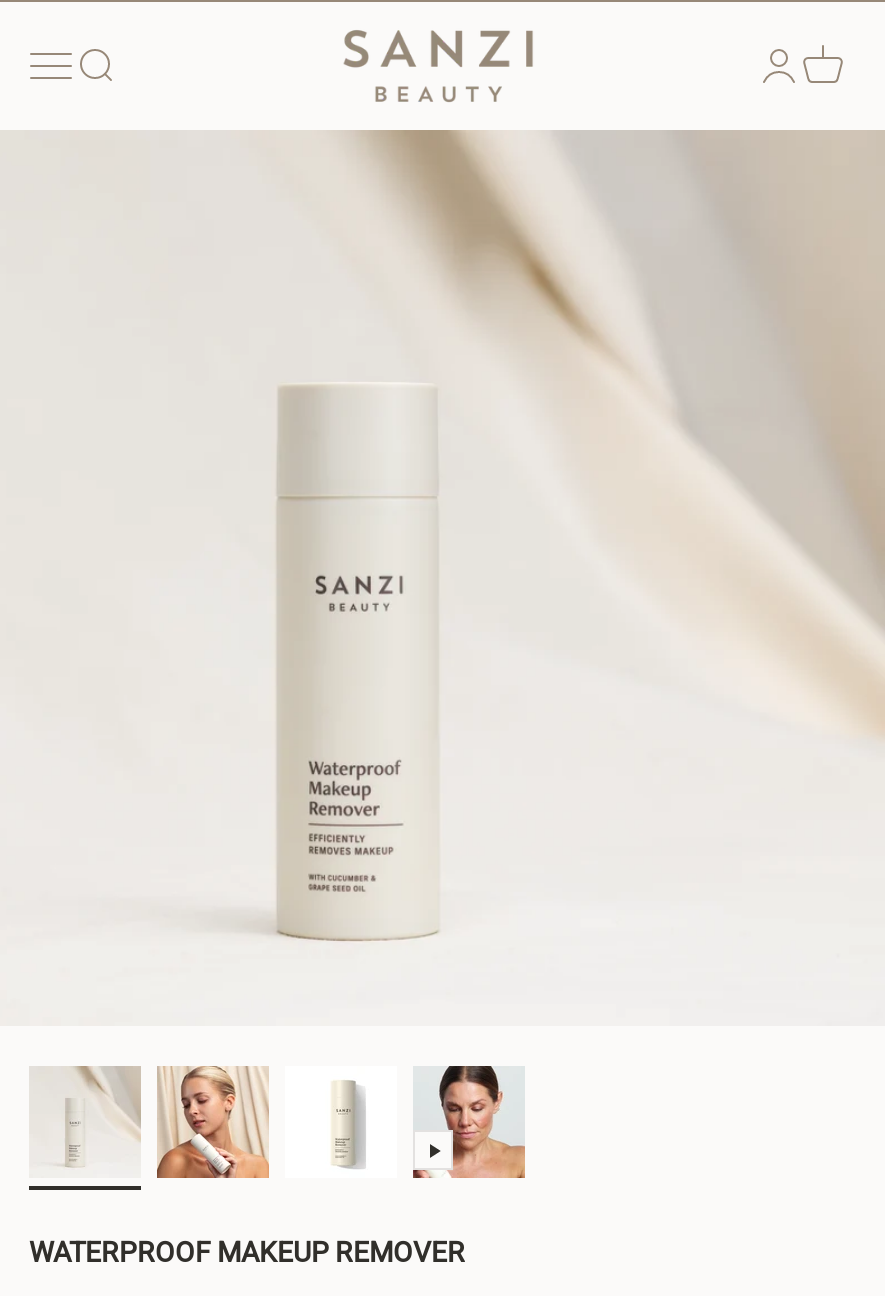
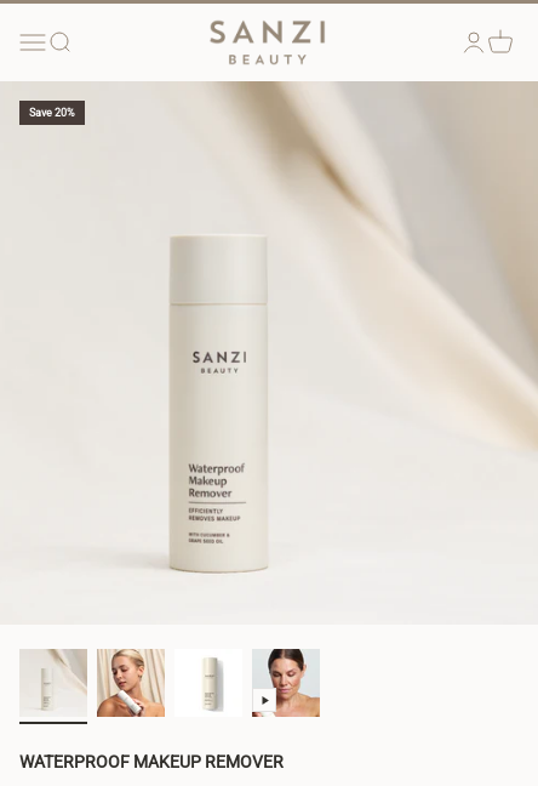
none -> [29,107,75,119] Save 20%

